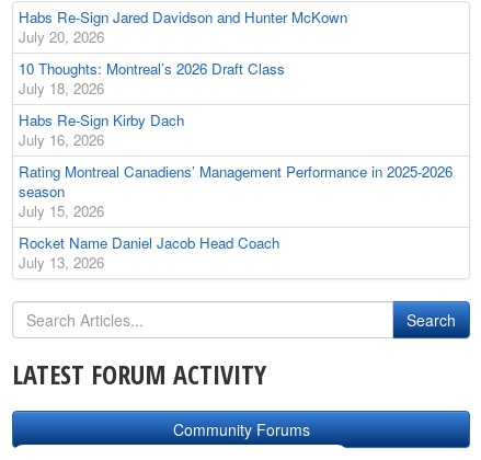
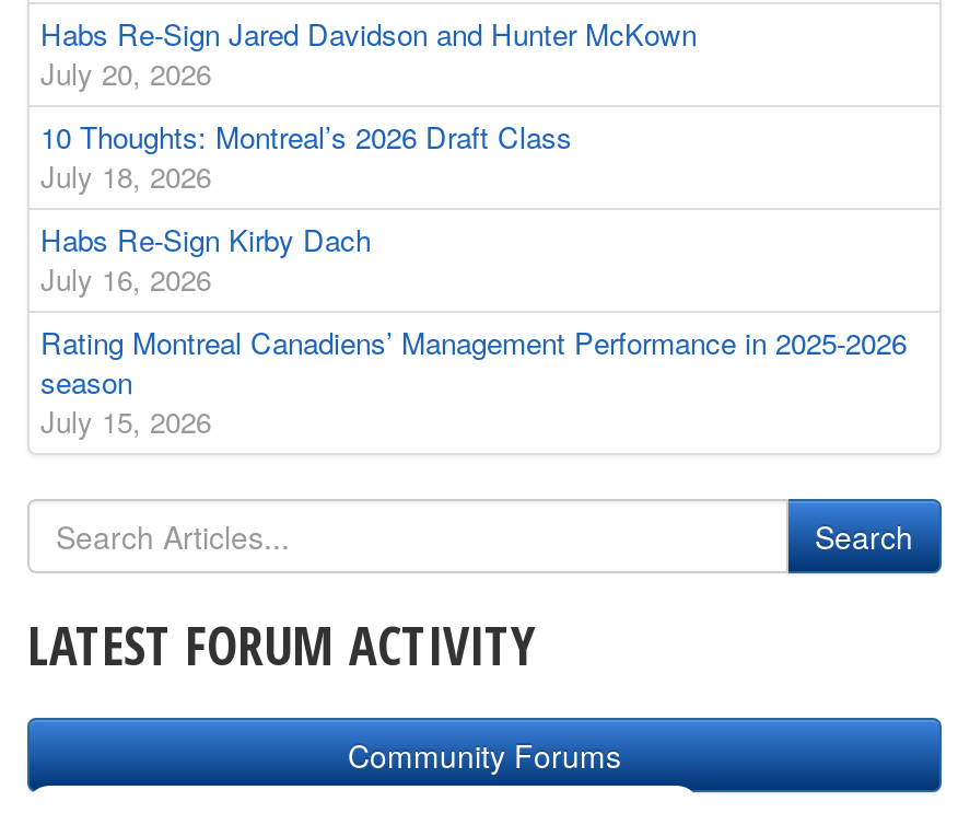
[19,232,279,272] Rocket Name Daniel Jacob Head Coach | July 13, 2026 -> none

